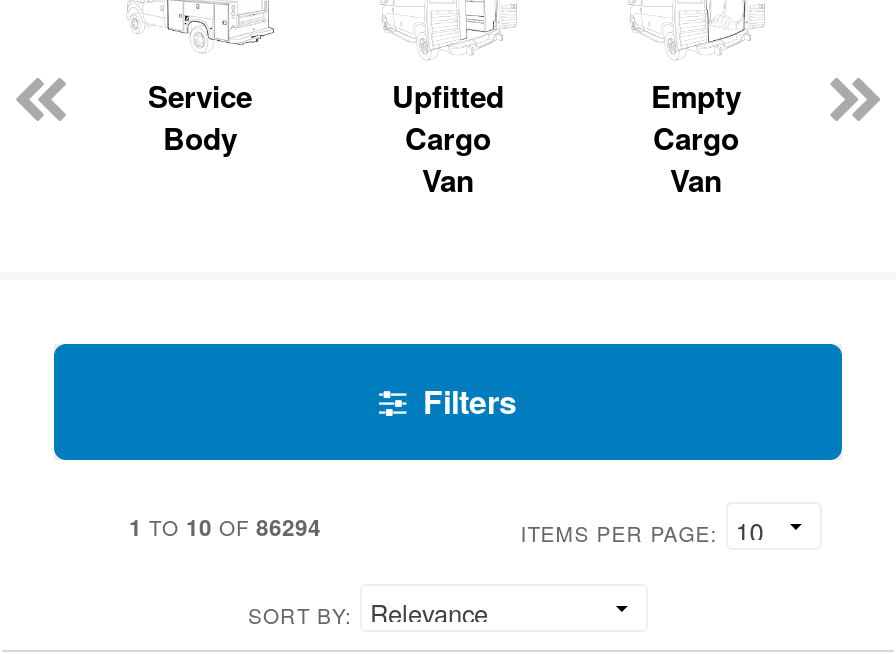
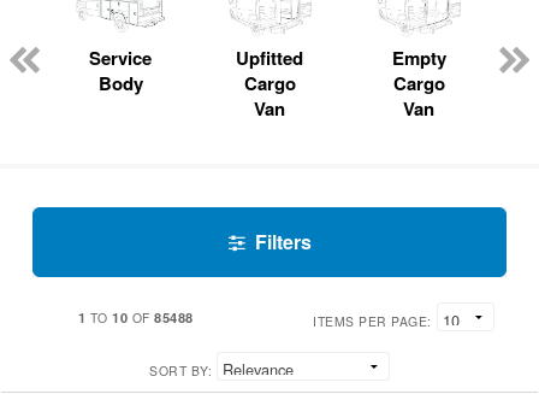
[129,511,321,543] 1 TO 10 OF 86294 -> [78,308,193,327] 1 TO 10 OF 85488

